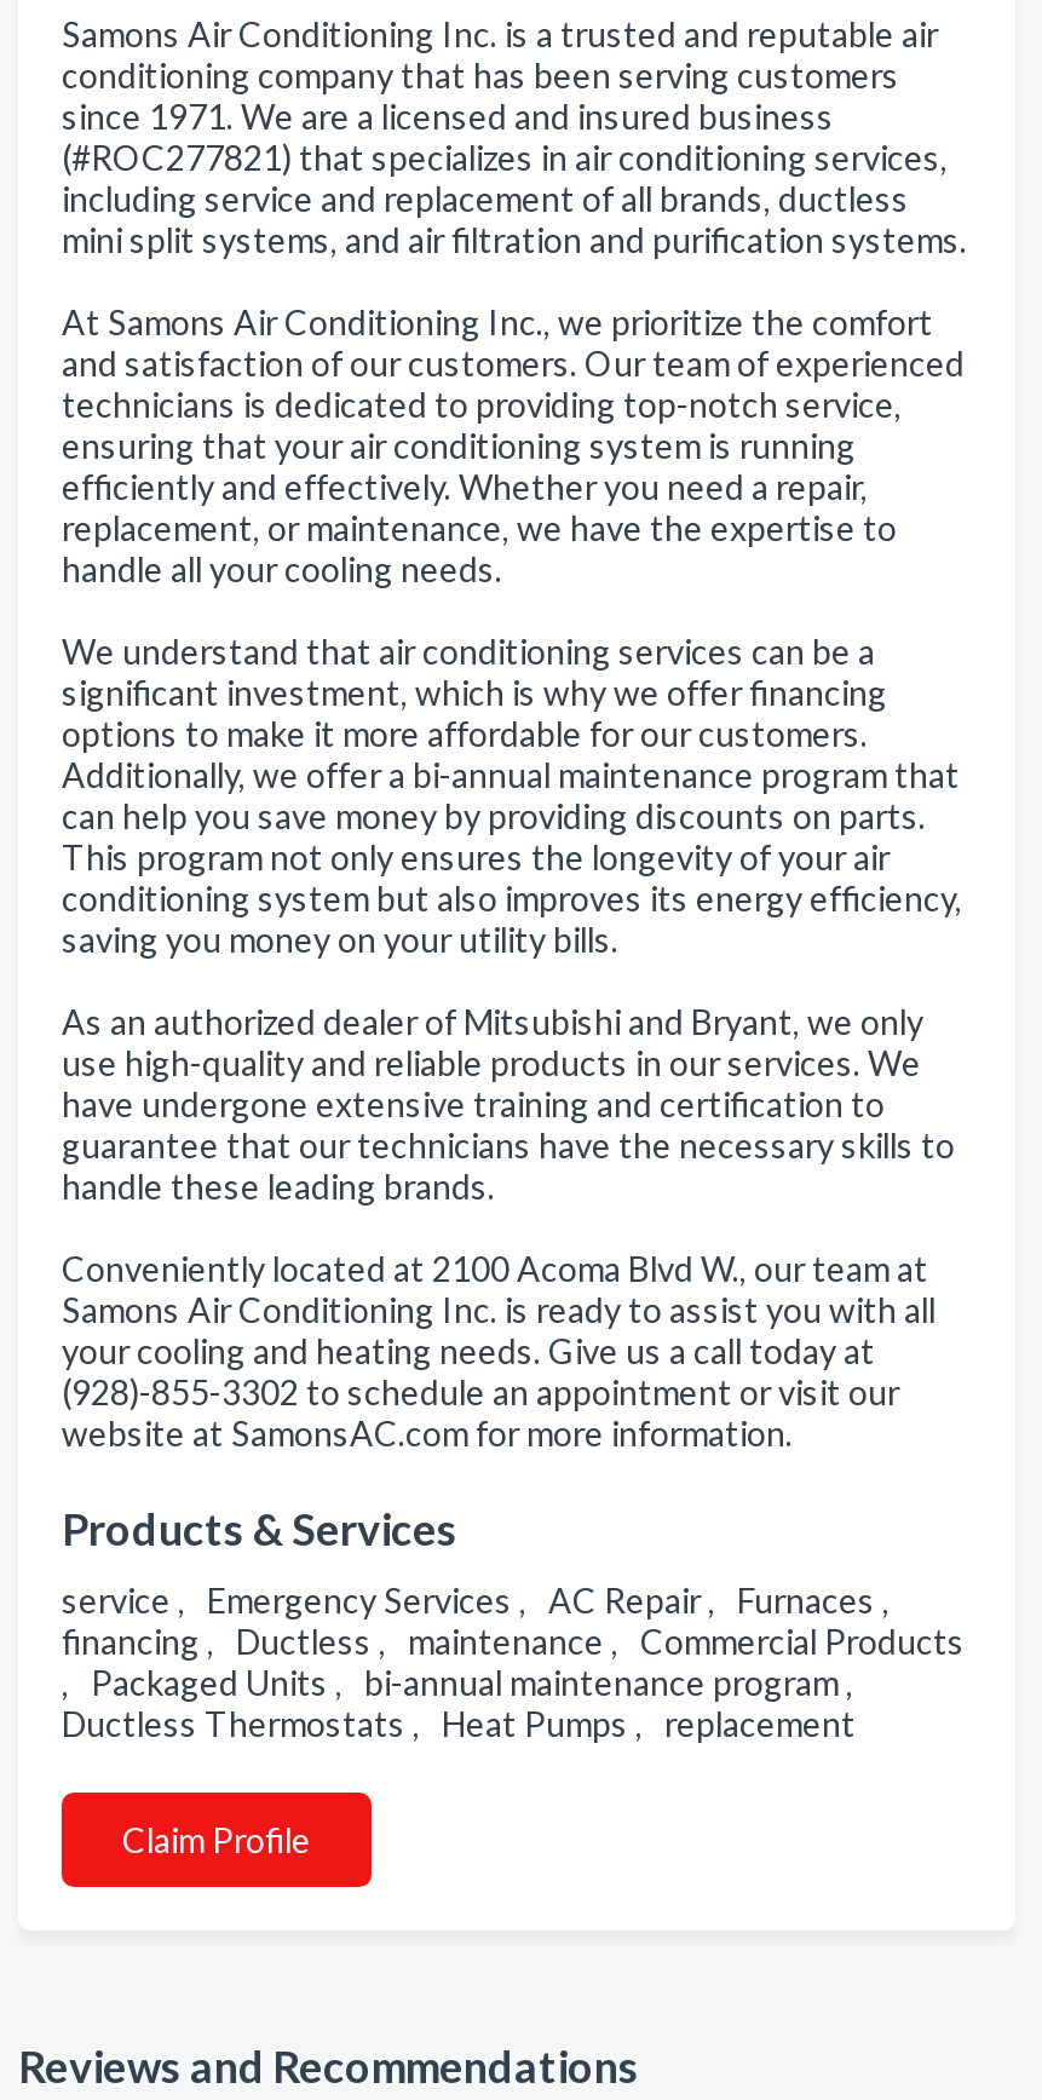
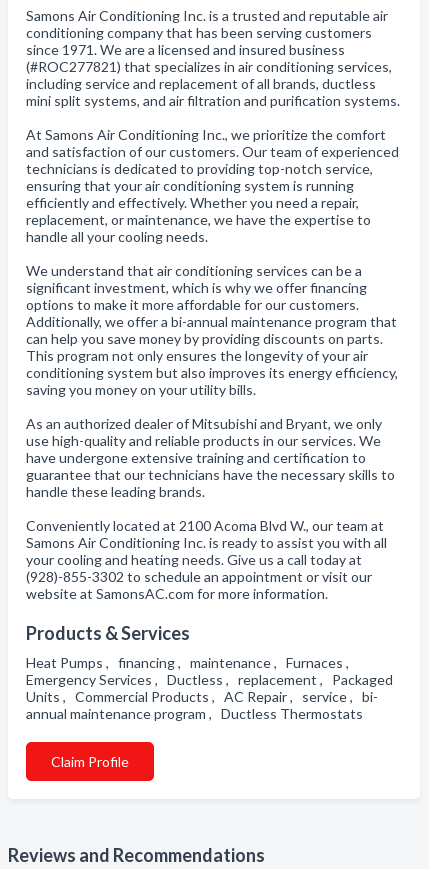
[62,1580,965,1744] service , Emergency Services , AC Repair , Furnaces , | financing , Ductless , maintenance , Commercial Products | , Packaged Units , bi-annual maintenance program , | Ductless Thermostats , Heat Pumps , replacement -> [26,654,393,722] Heat Pumps , financing , maintenance , Furnaces , | Emergency Services , Ductless , replacement , Packaged | Units , Commercial Products , AC Repair , service , bi- | annual maintenance program , Ductless Thermostats

